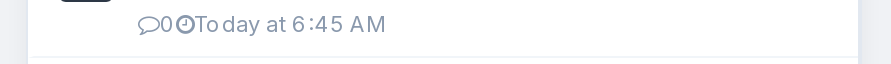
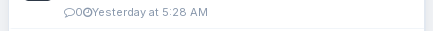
[194,10,386,38] Today at 6:45 AM -> [92,5,208,19] Yesterday at 5:28 AM

